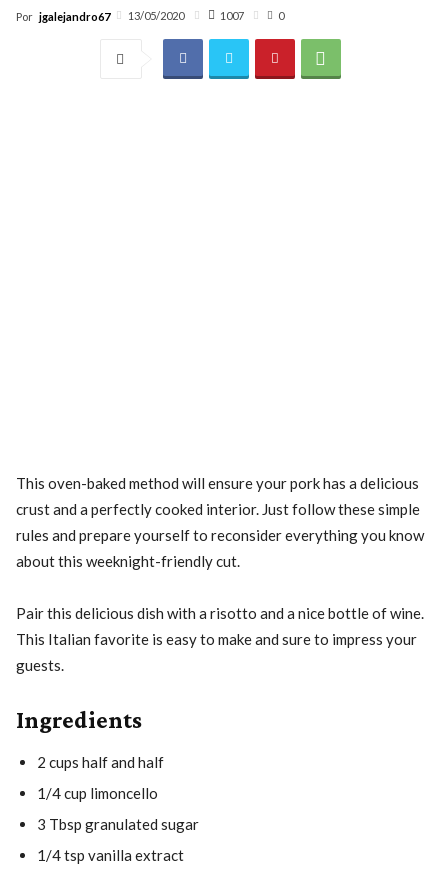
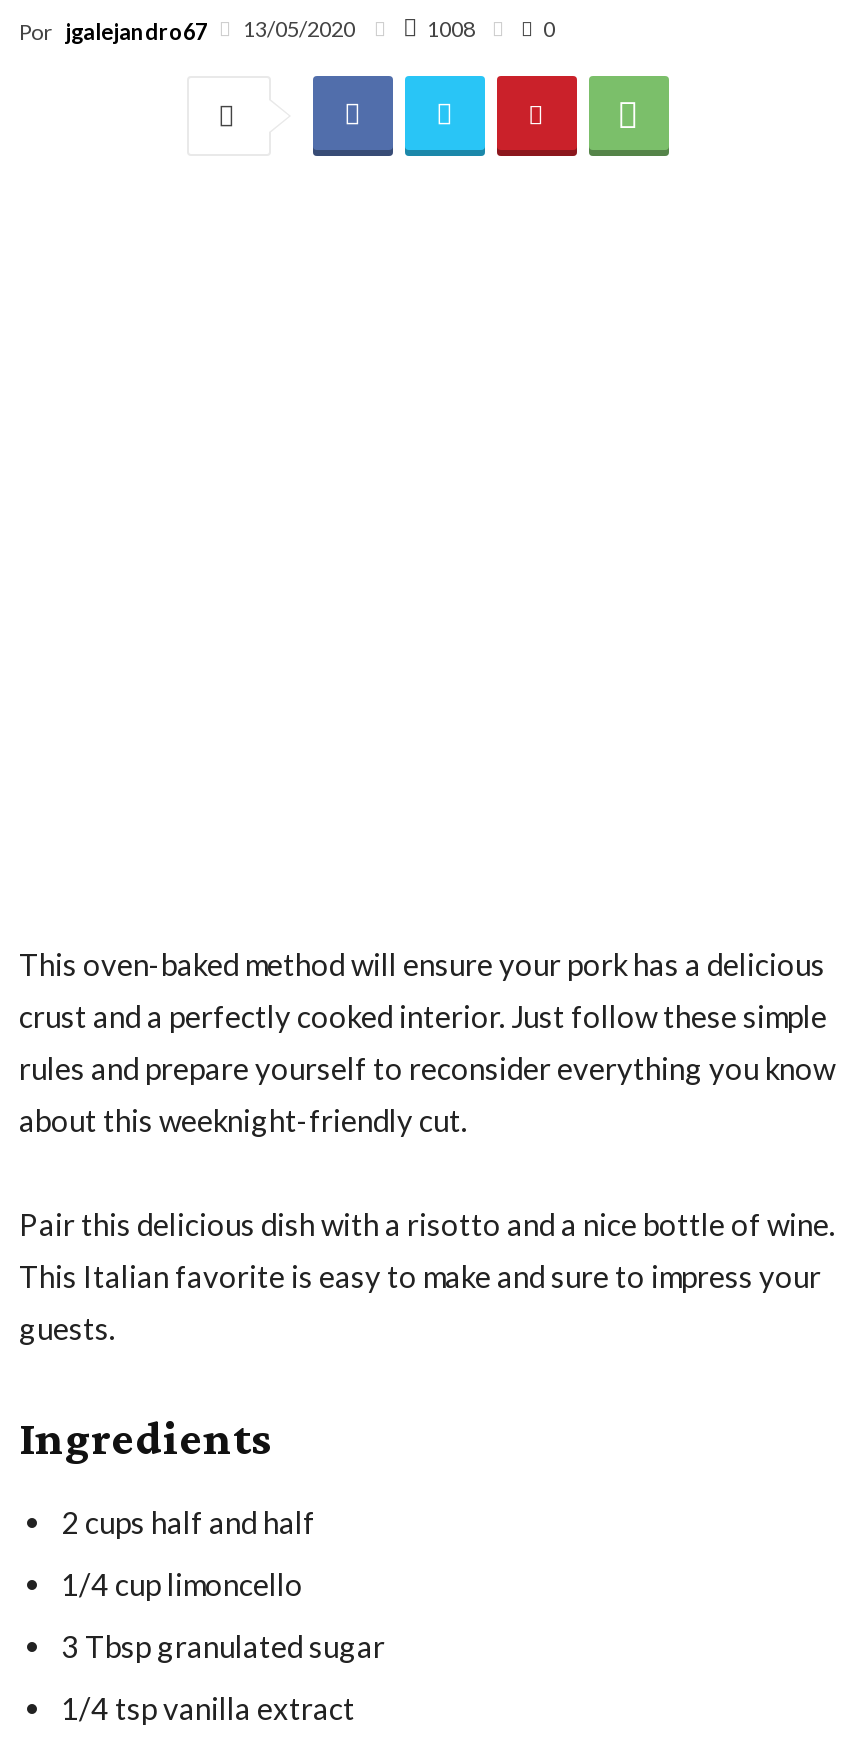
[220,8,244,21] 1007 -> [427,15,475,41] 1008

